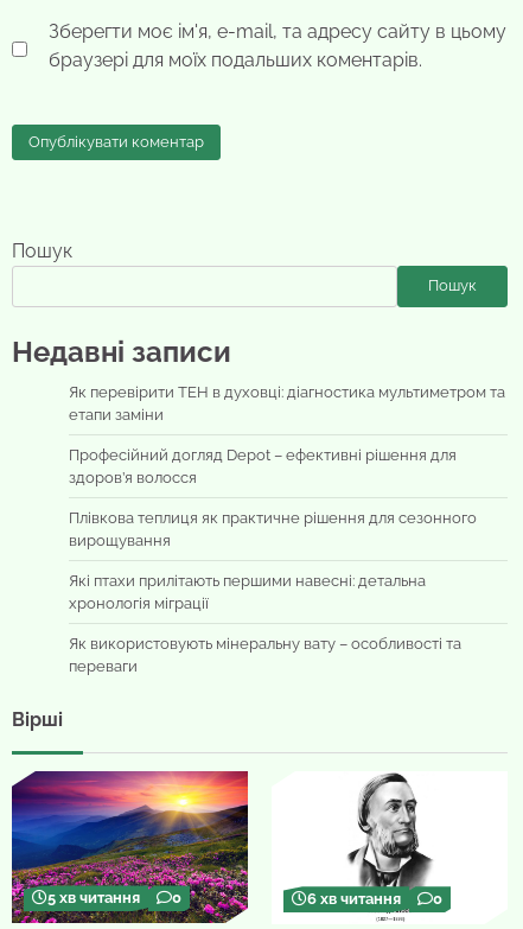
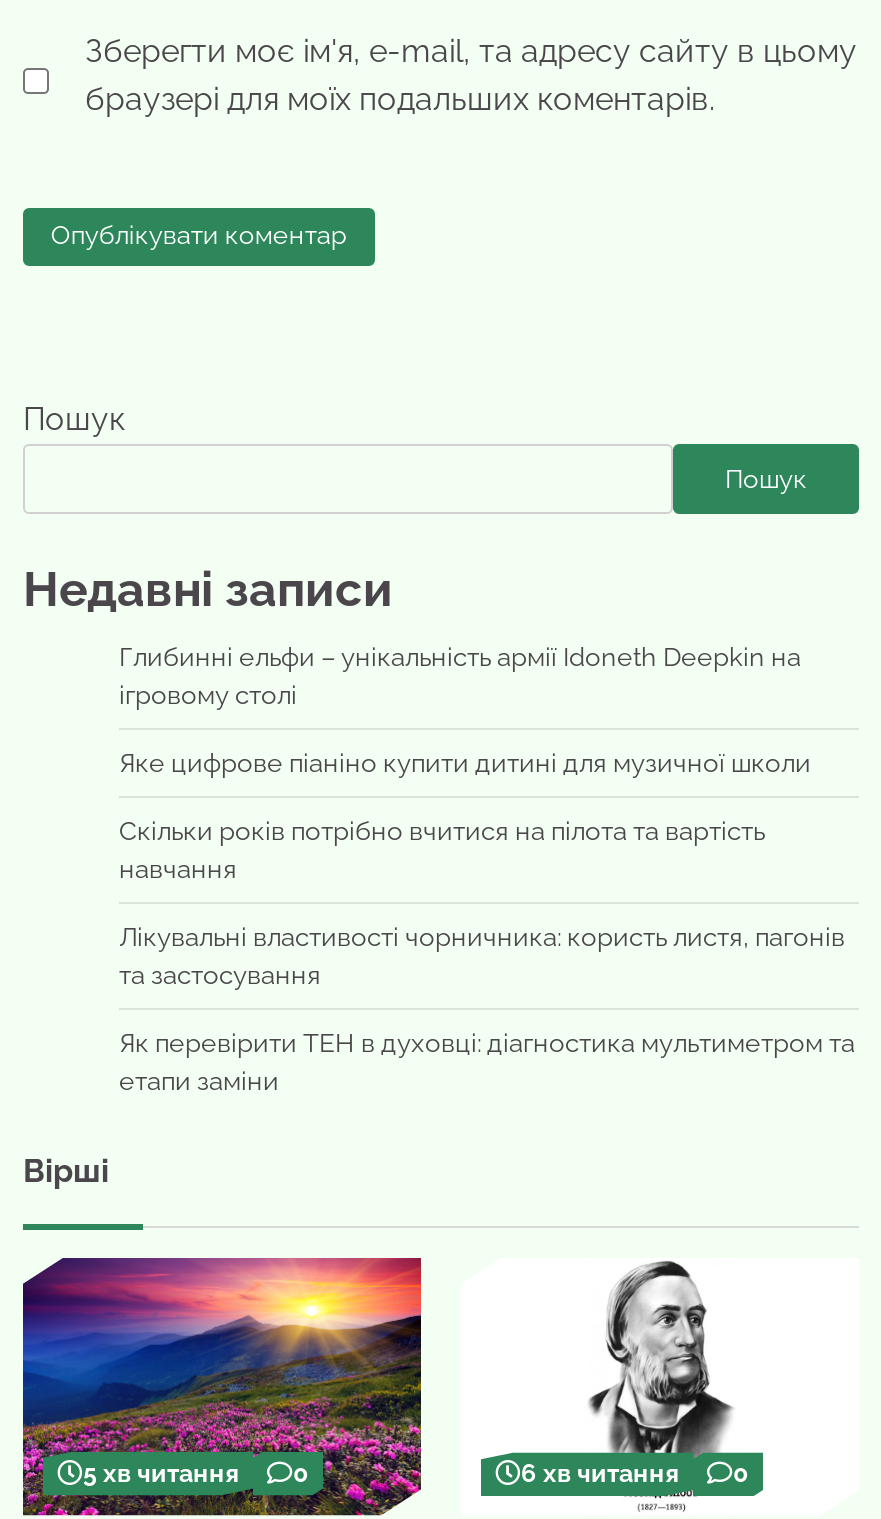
none -> [119,642,845,990] Глибинні ельфи – унікальність армії Idoneth Deepkin на | ігровому столі | Яке цифрове піаніно купити дитині для музичної школи | Скільки років потрібно вчитися на пілота та вартість | навчання | Лікувальні властивості чорничника: користь листя, пагонів | та застосування
moved [69,383,505,424] -> [119,1028,855,1096]: Як перевірити ТЕН в духовці: діагностика мультиметром та | етапи заміни
[69,446,477,675] Професійний догляд Depot – ефективні рішення для | здоров’я волосся | Плівкова теплиця як практичне рішення для сезонного | вирощування | Які птахи прилітають першими навесні: детальна | хронологія міграції | Як використовують мінеральну вату – особливості та | переваги -> none

